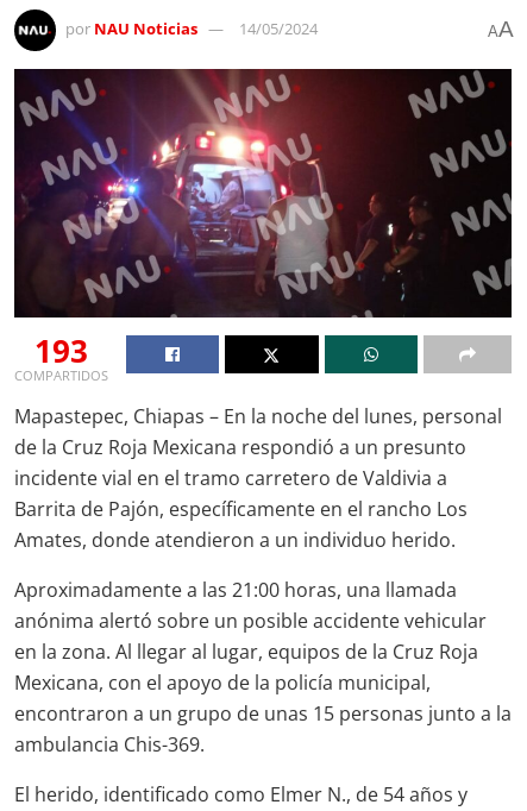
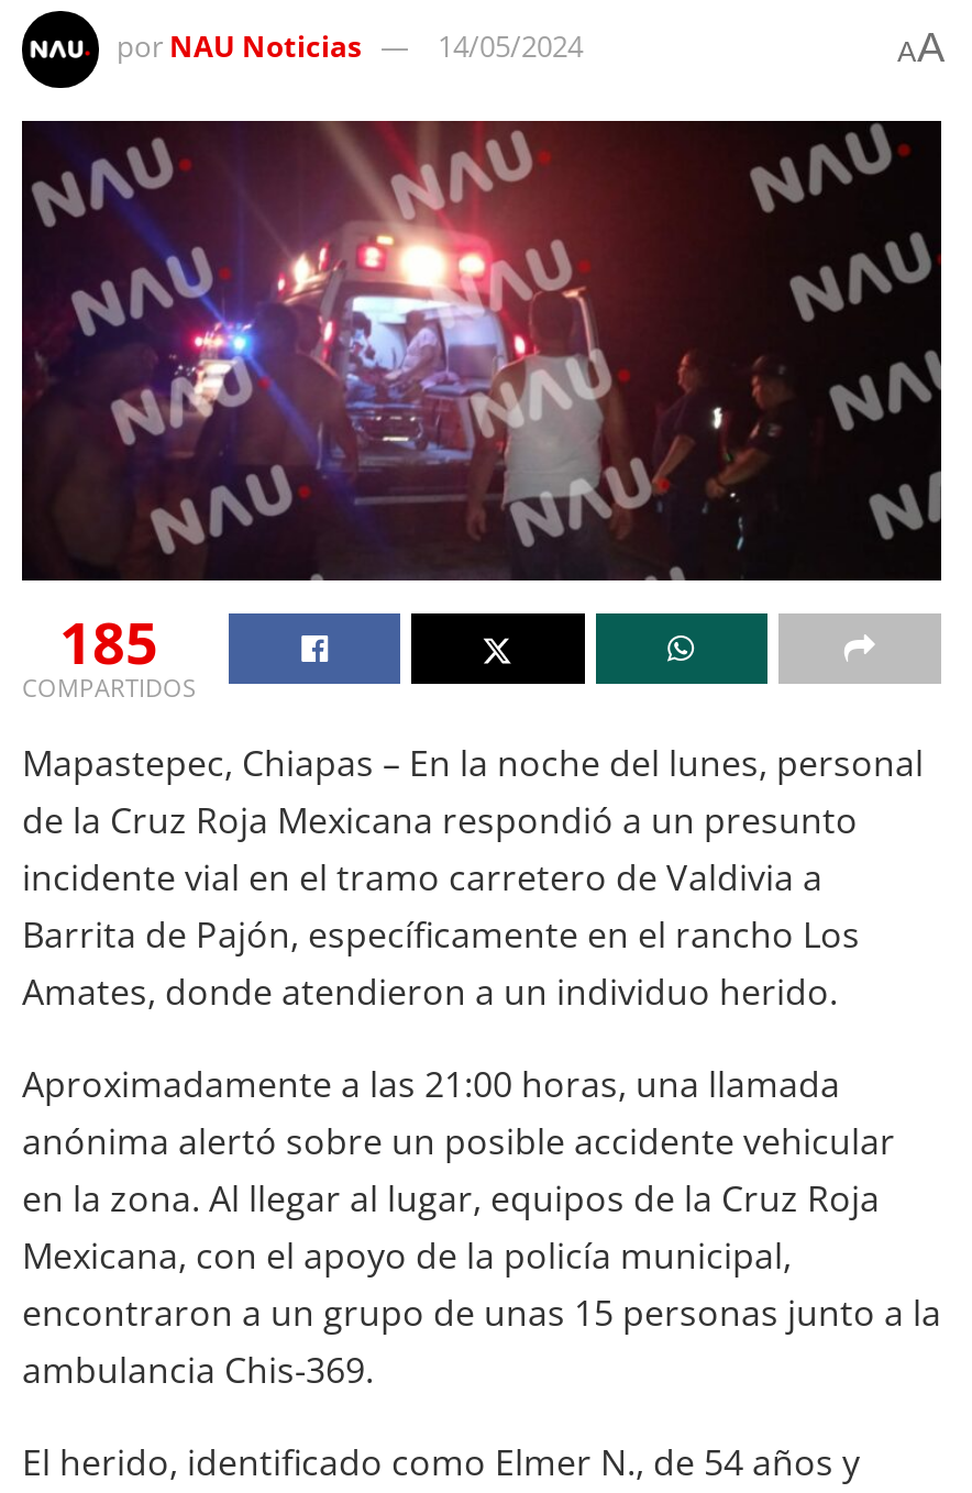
[34,330,88,372] 193 -> [59,603,158,682] 185

